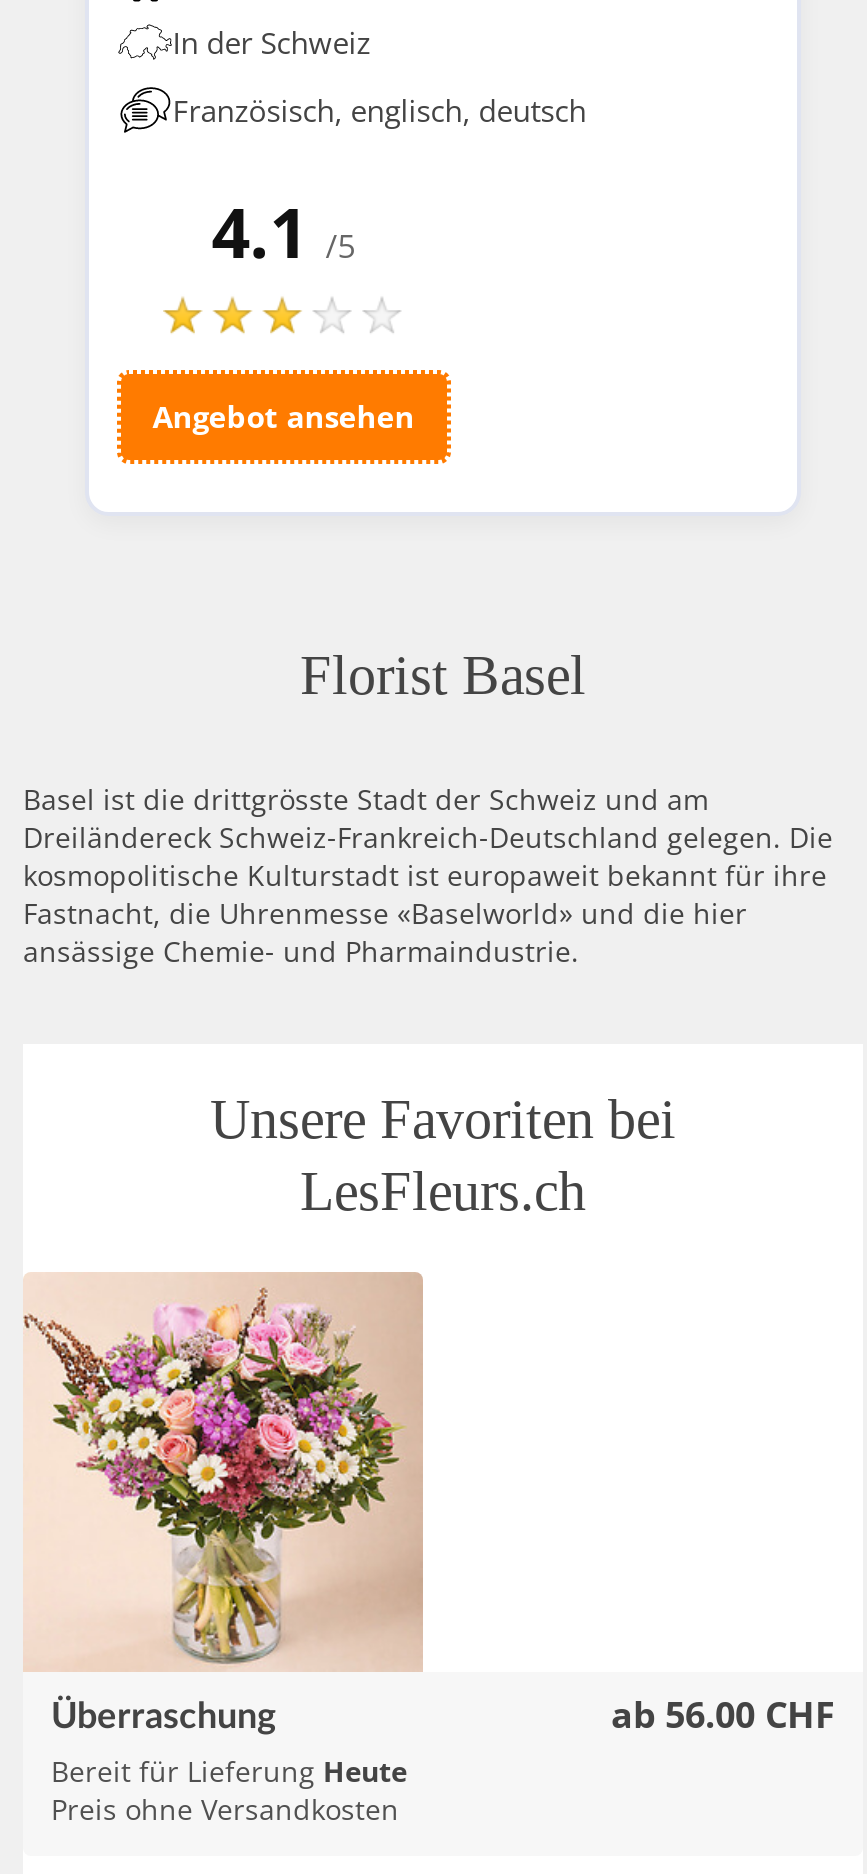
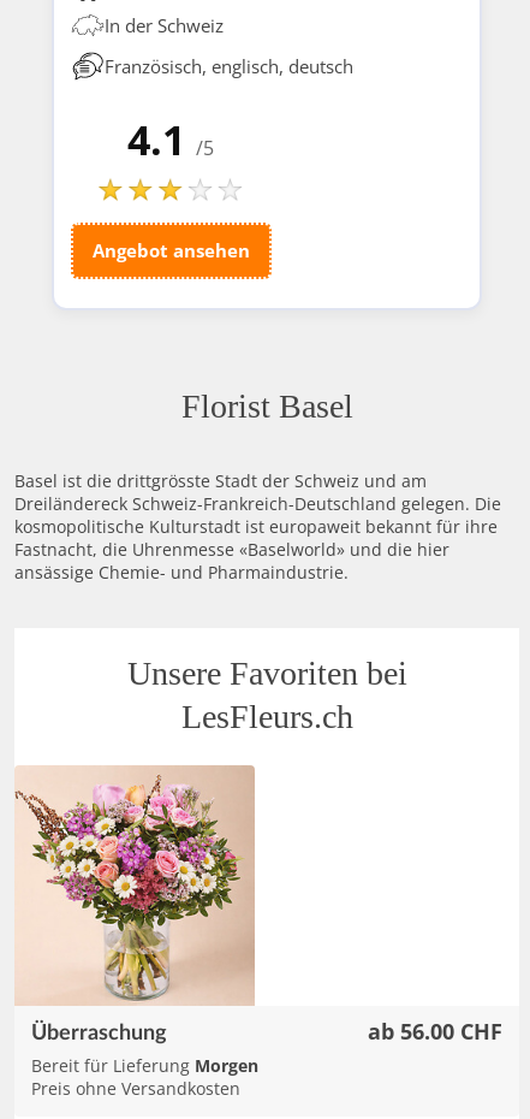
[51,1751,407,1789] Bereit für Lieferung Heute -> [31,1054,258,1077] Bereit für Lieferung Morgen

